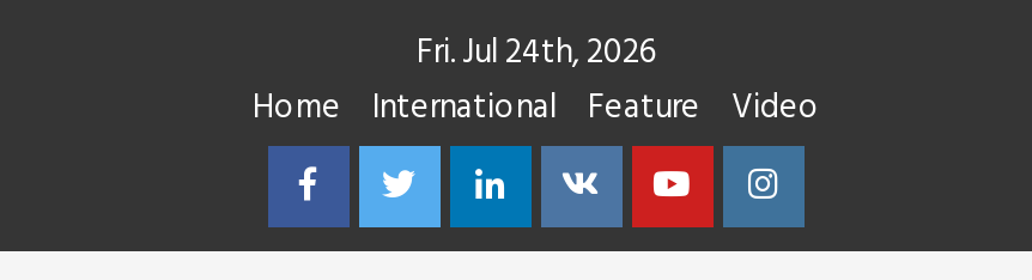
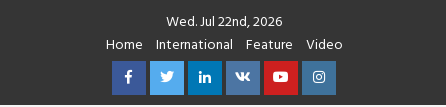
[417,26,656,81] Fri. Jul 24th, 2026 -> [166,11,282,34] Wed. Jul 22nd, 2026

